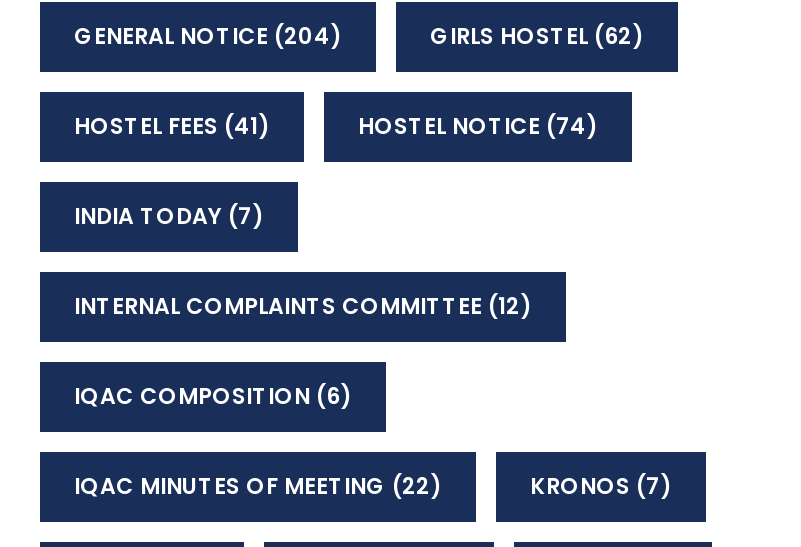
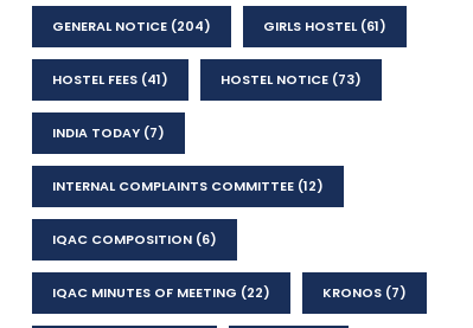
[430,21,644,53] GIRLS HOSTEL (62) -> [263,16,386,35] GIRLS HOSTEL (61)
[358,111,598,143] HOSTEL NOTICE (74) -> [220,69,362,88] HOSTEL NOTICE (73)

